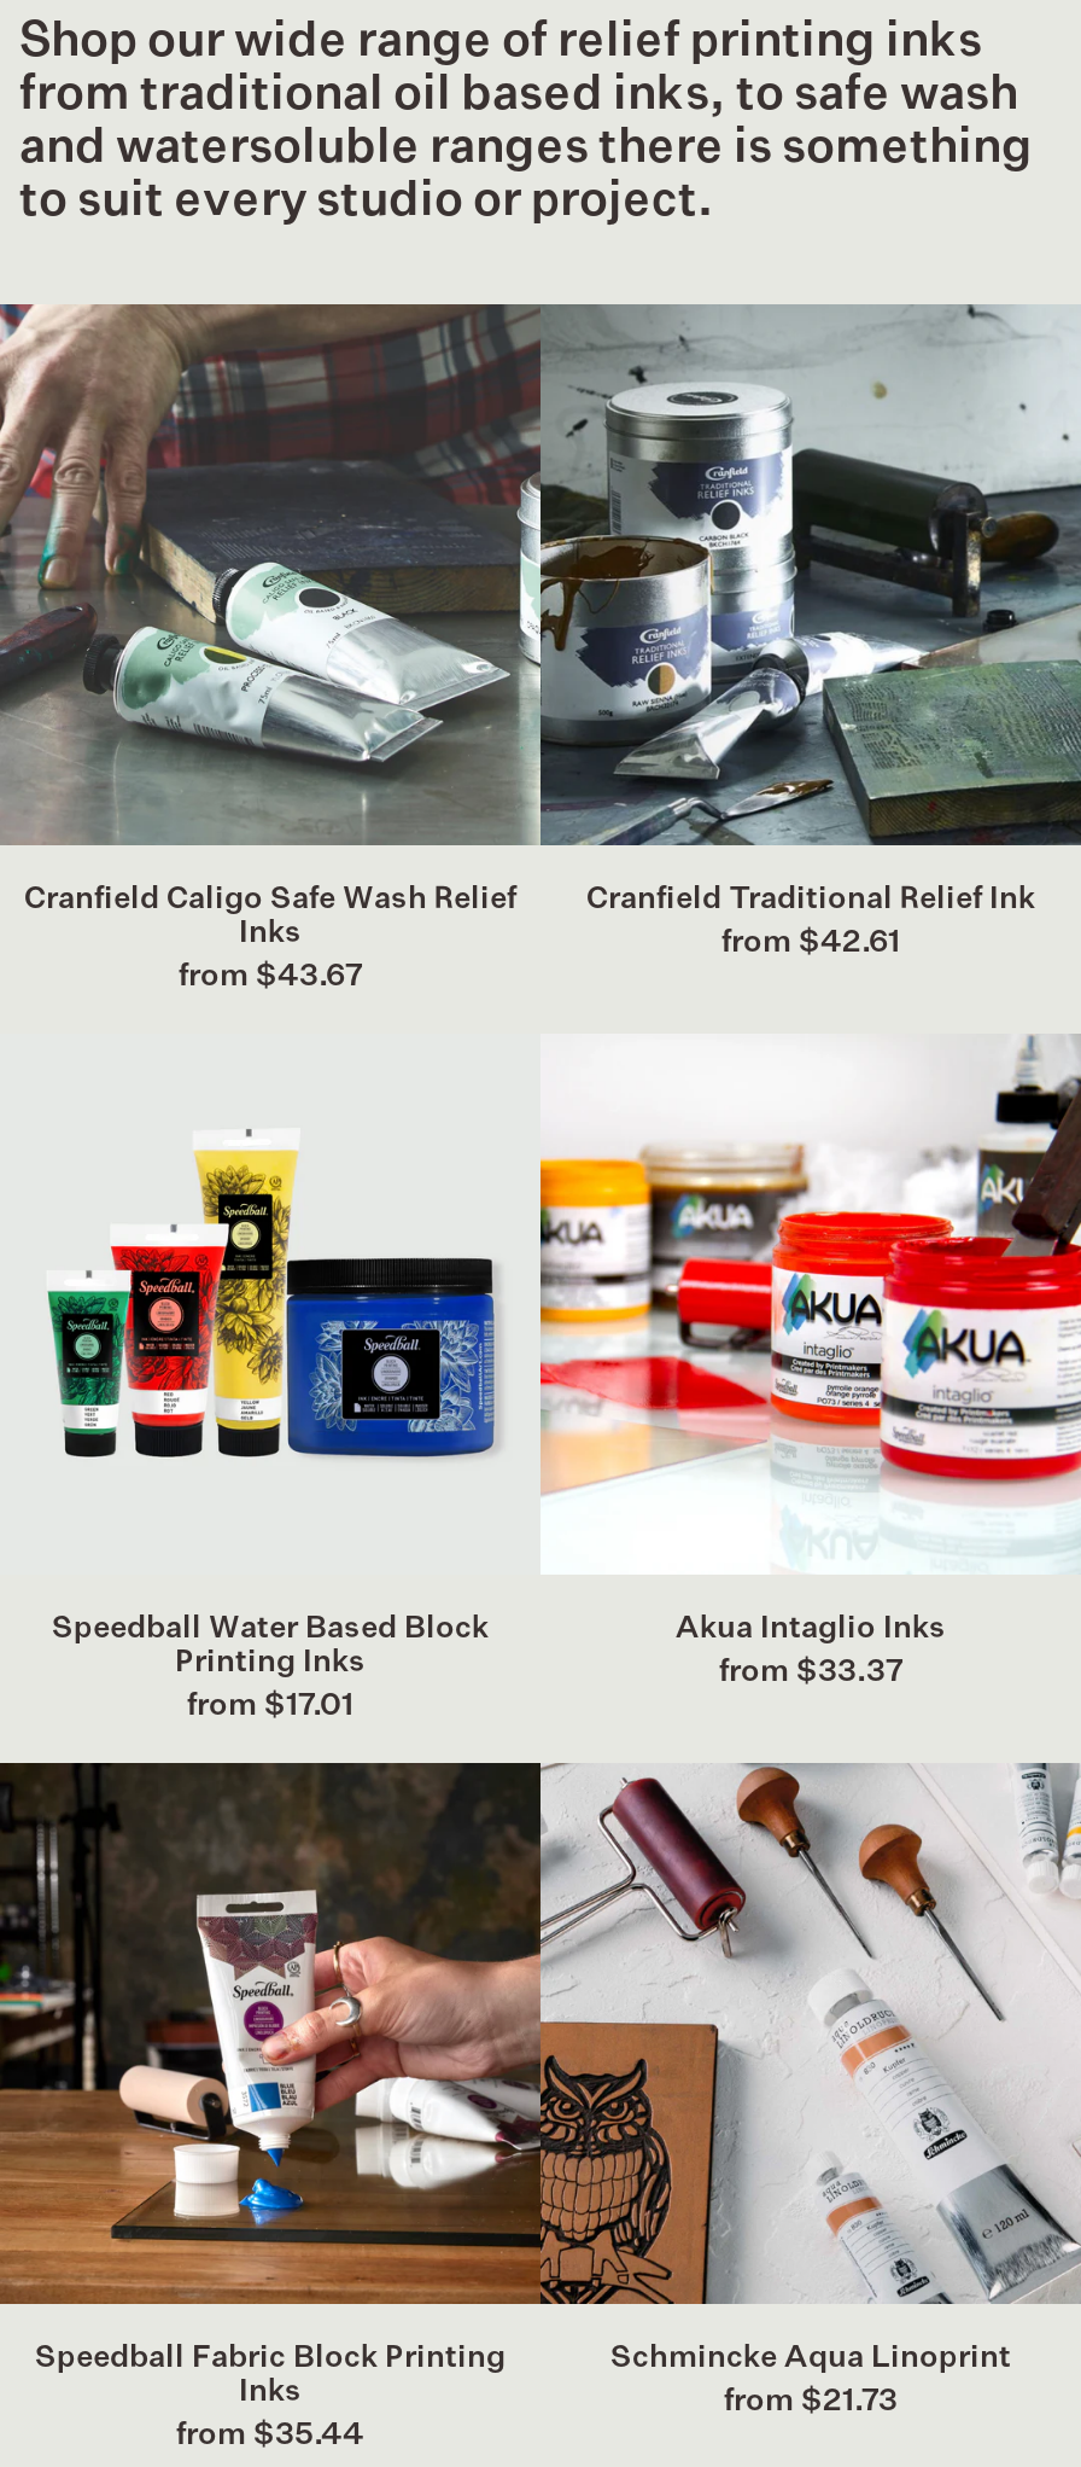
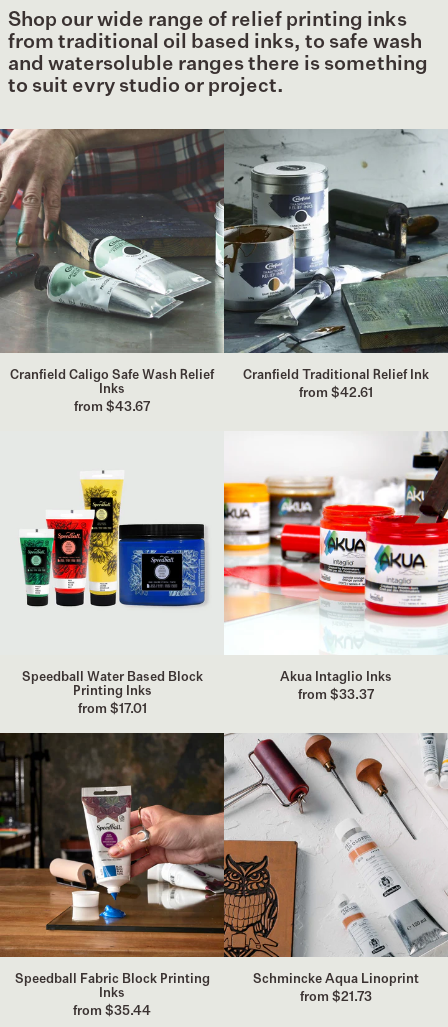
[19,176,714,225] to suit every studio or project. -> [8,76,284,96] to suit evry studio or project.

